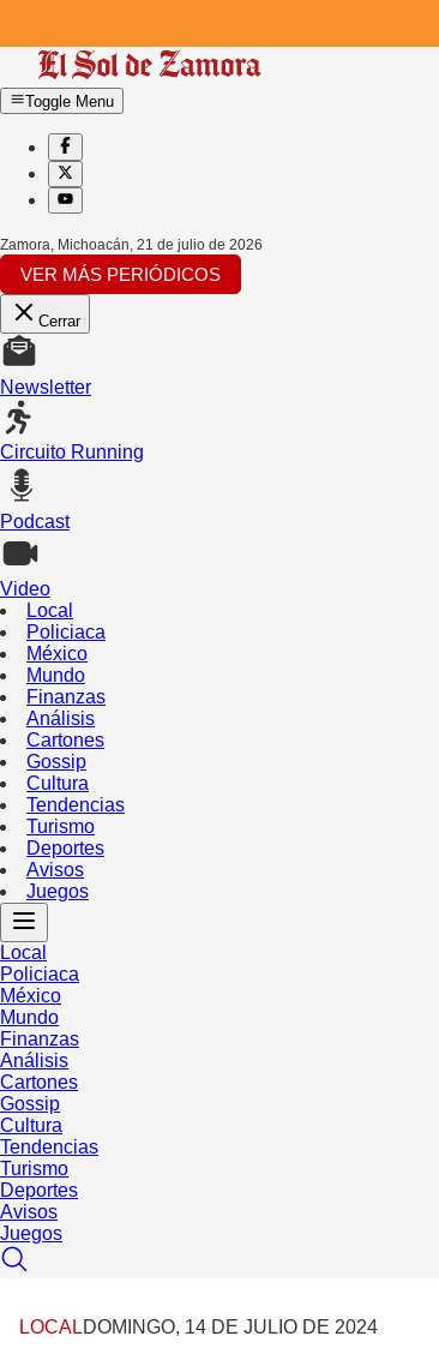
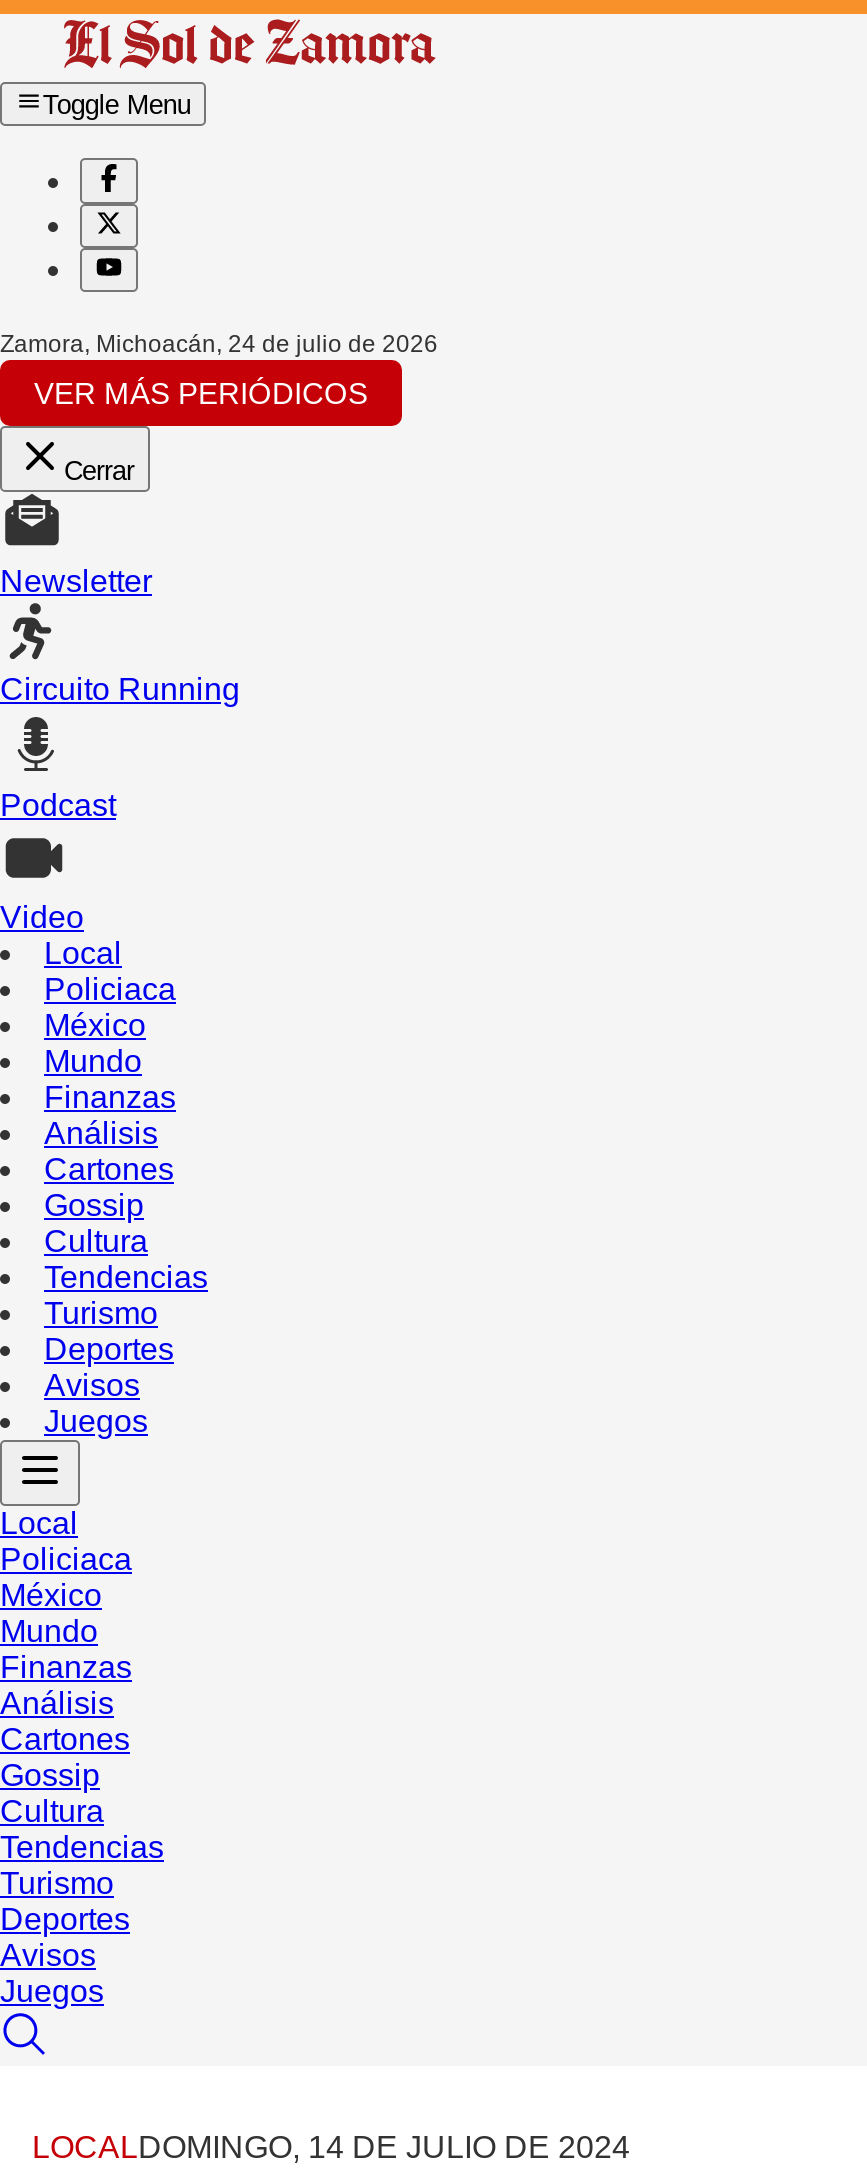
[0,237,263,254] Zamora, Michoacán, 21 de julio de 2026 -> [0,331,438,359] Zamora, Michoacán, 24 de julio de 2026

